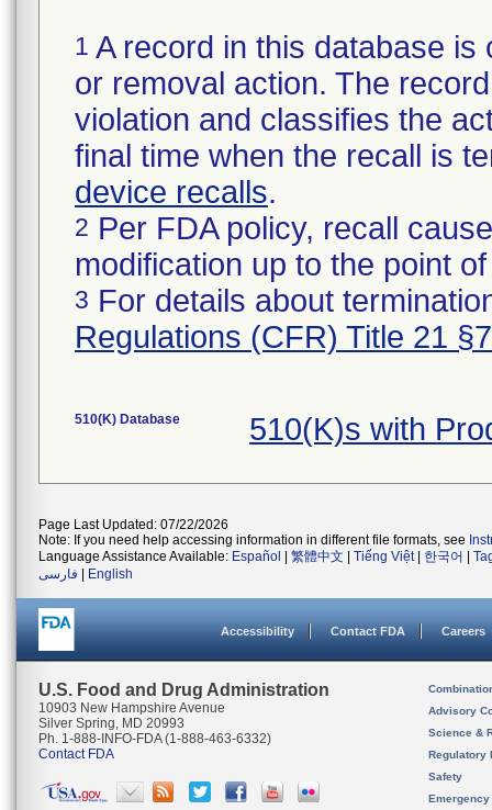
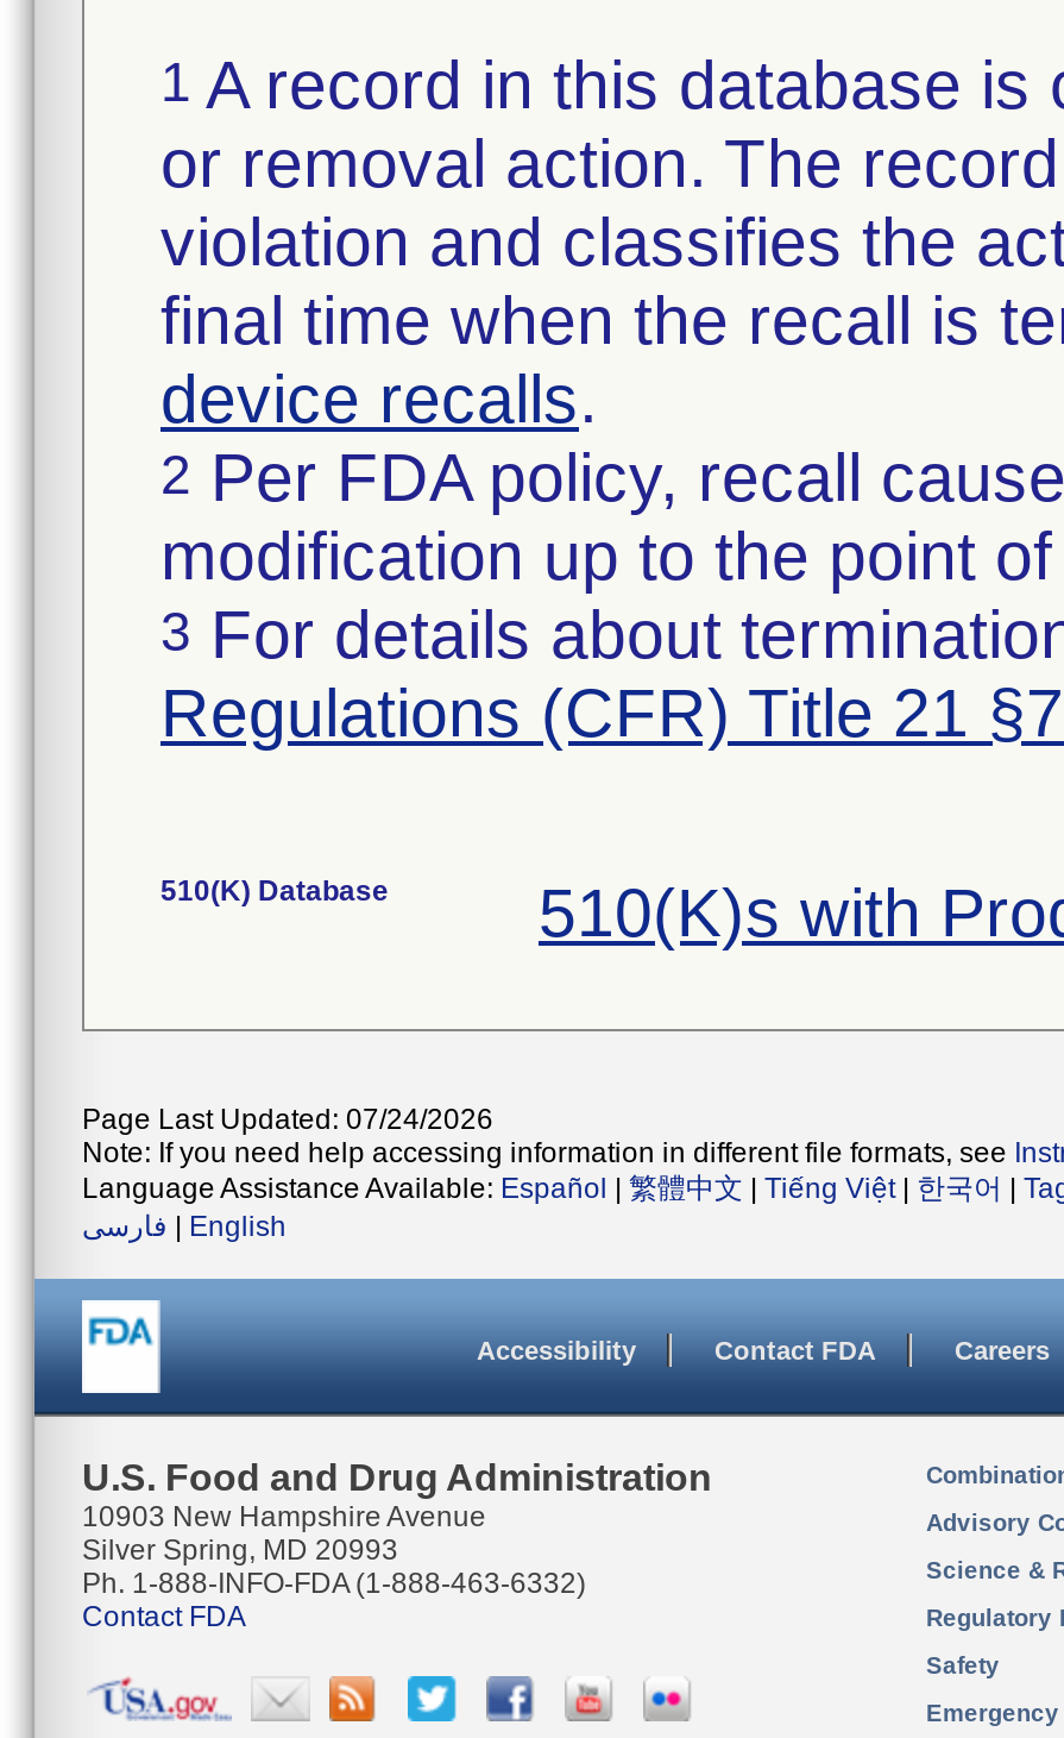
[38,517,228,532] Page Last Updated: 07/22/2026 -> [82,1103,493,1136] Page Last Updated: 07/24/2026

